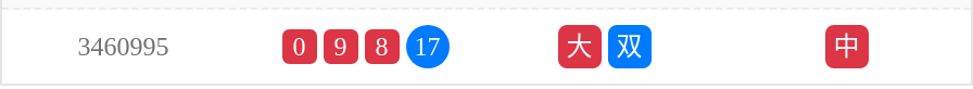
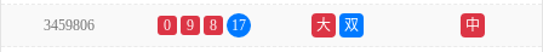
[78,31,169,62] 3460995 -> [43,17,94,34] 3459806

